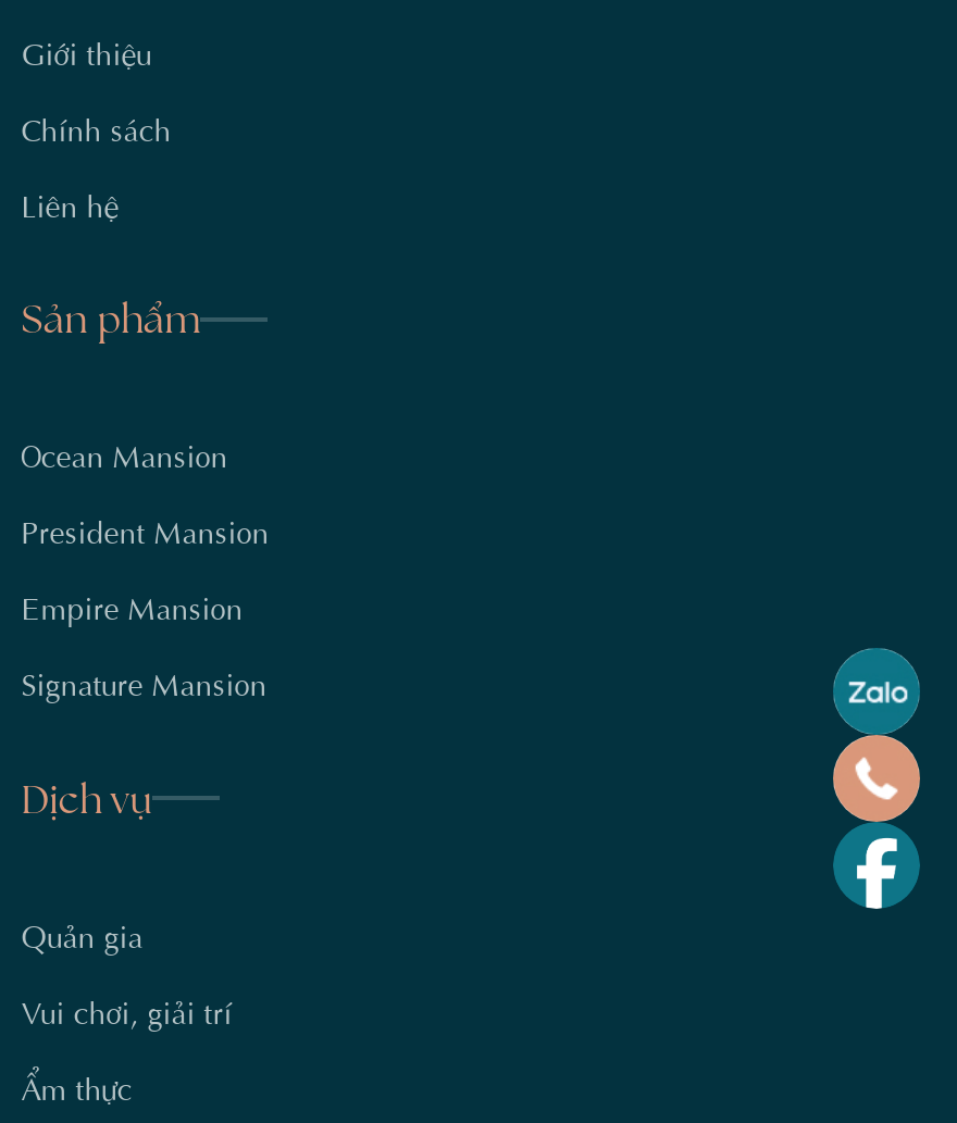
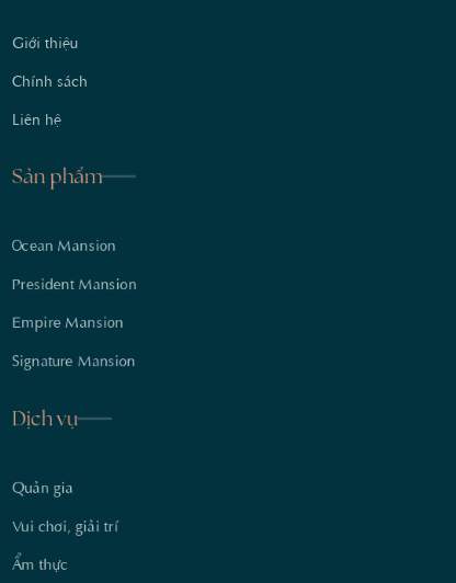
[831,646,922,911] [image] -> none

